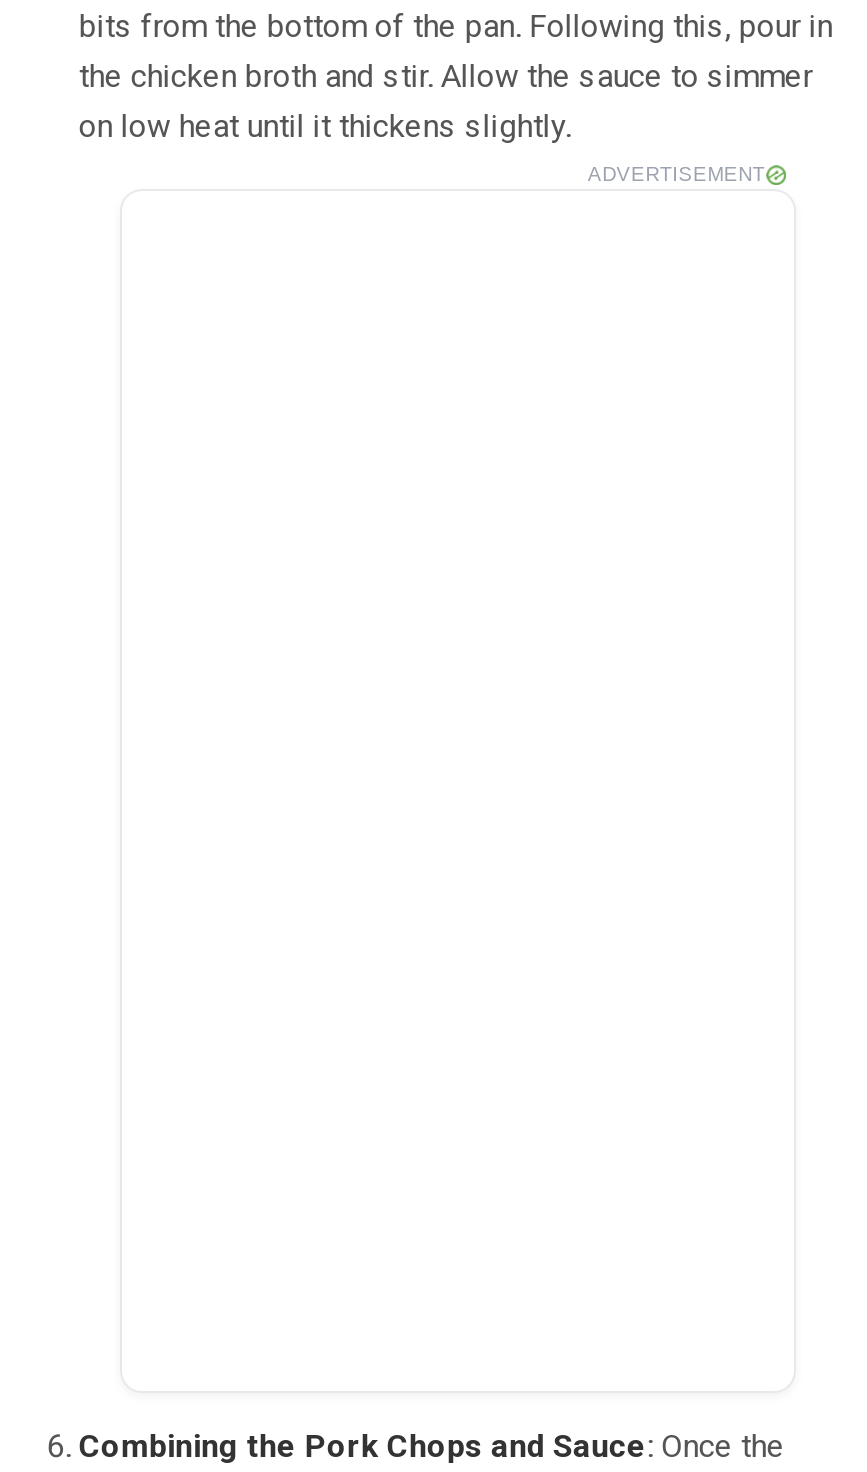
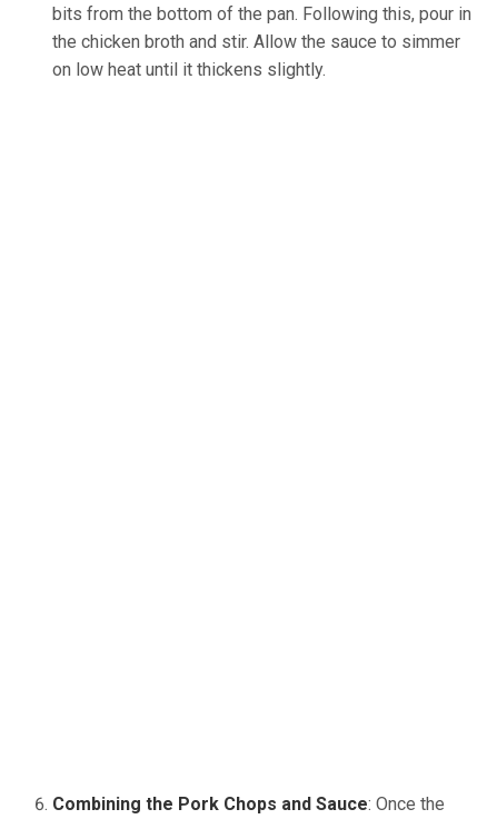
[588,163,765,185] ADVERTISEMENT -> none

